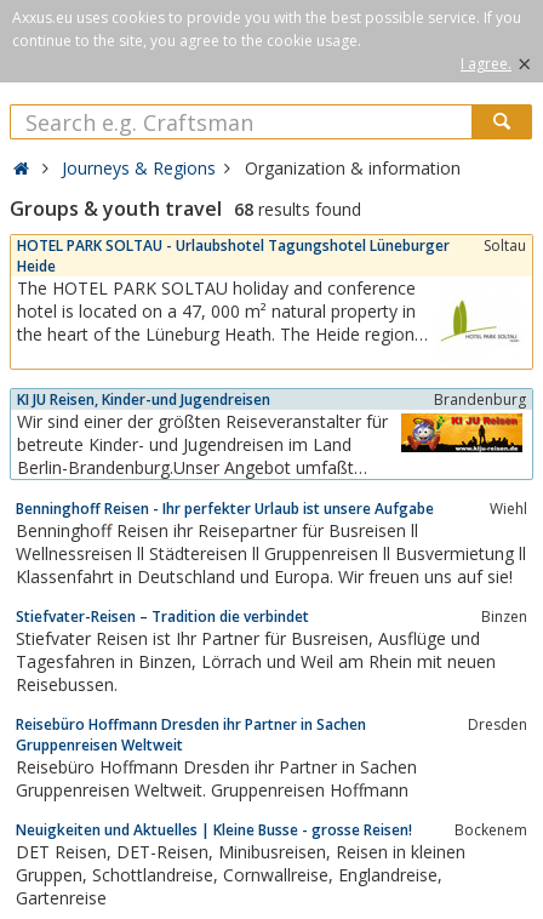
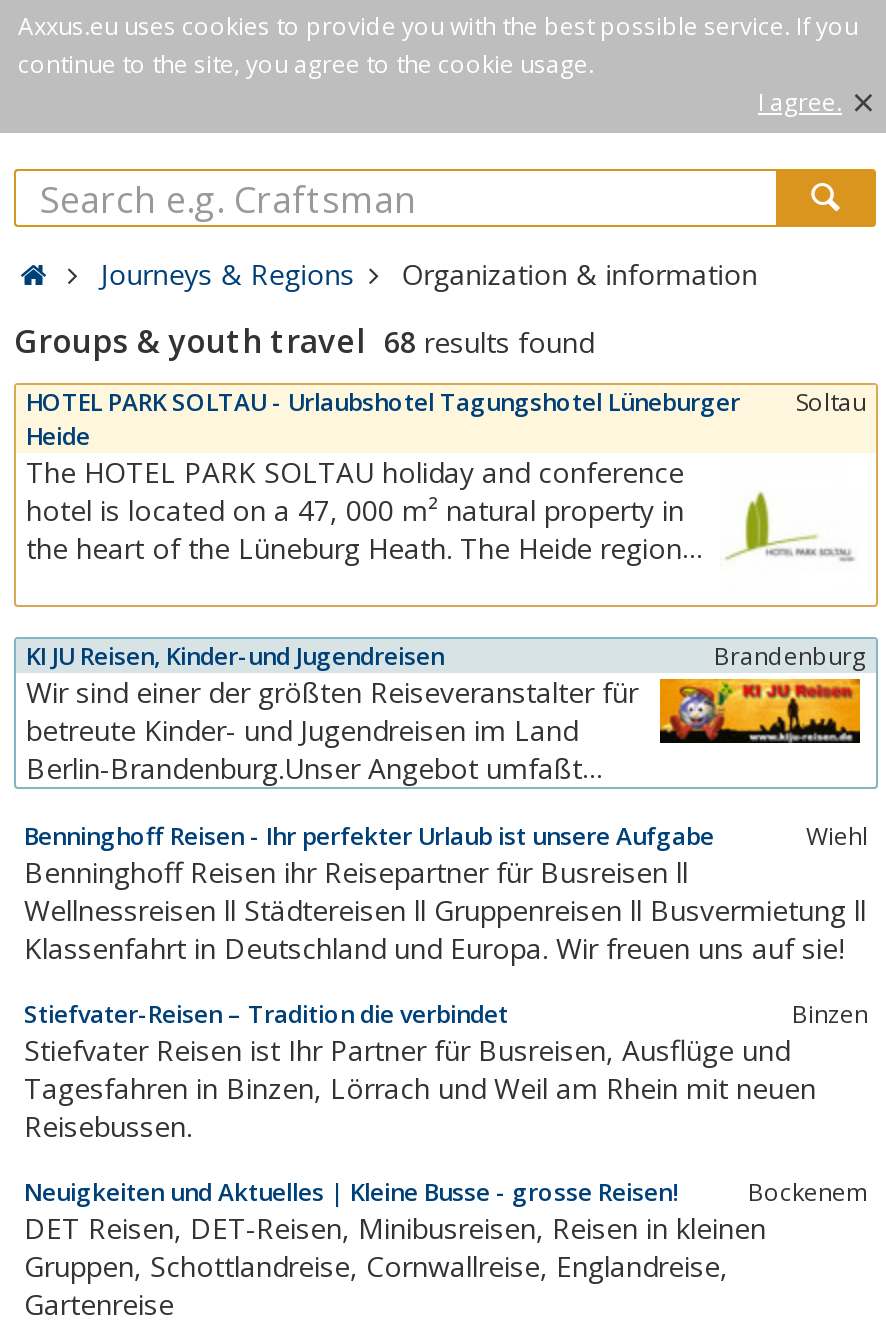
[16,714,366,755] Reisebüro Hoffmann Dresden ihr Partner in Sachen | Gruppenreisen Weltweit -> none
[16,714,527,801] Dresden | Reisebüro Hoffmann Dresden ihr Partner in Sachen | Gruppenreisen Weltweit. Gruppenreisen Hoffmann -> none

